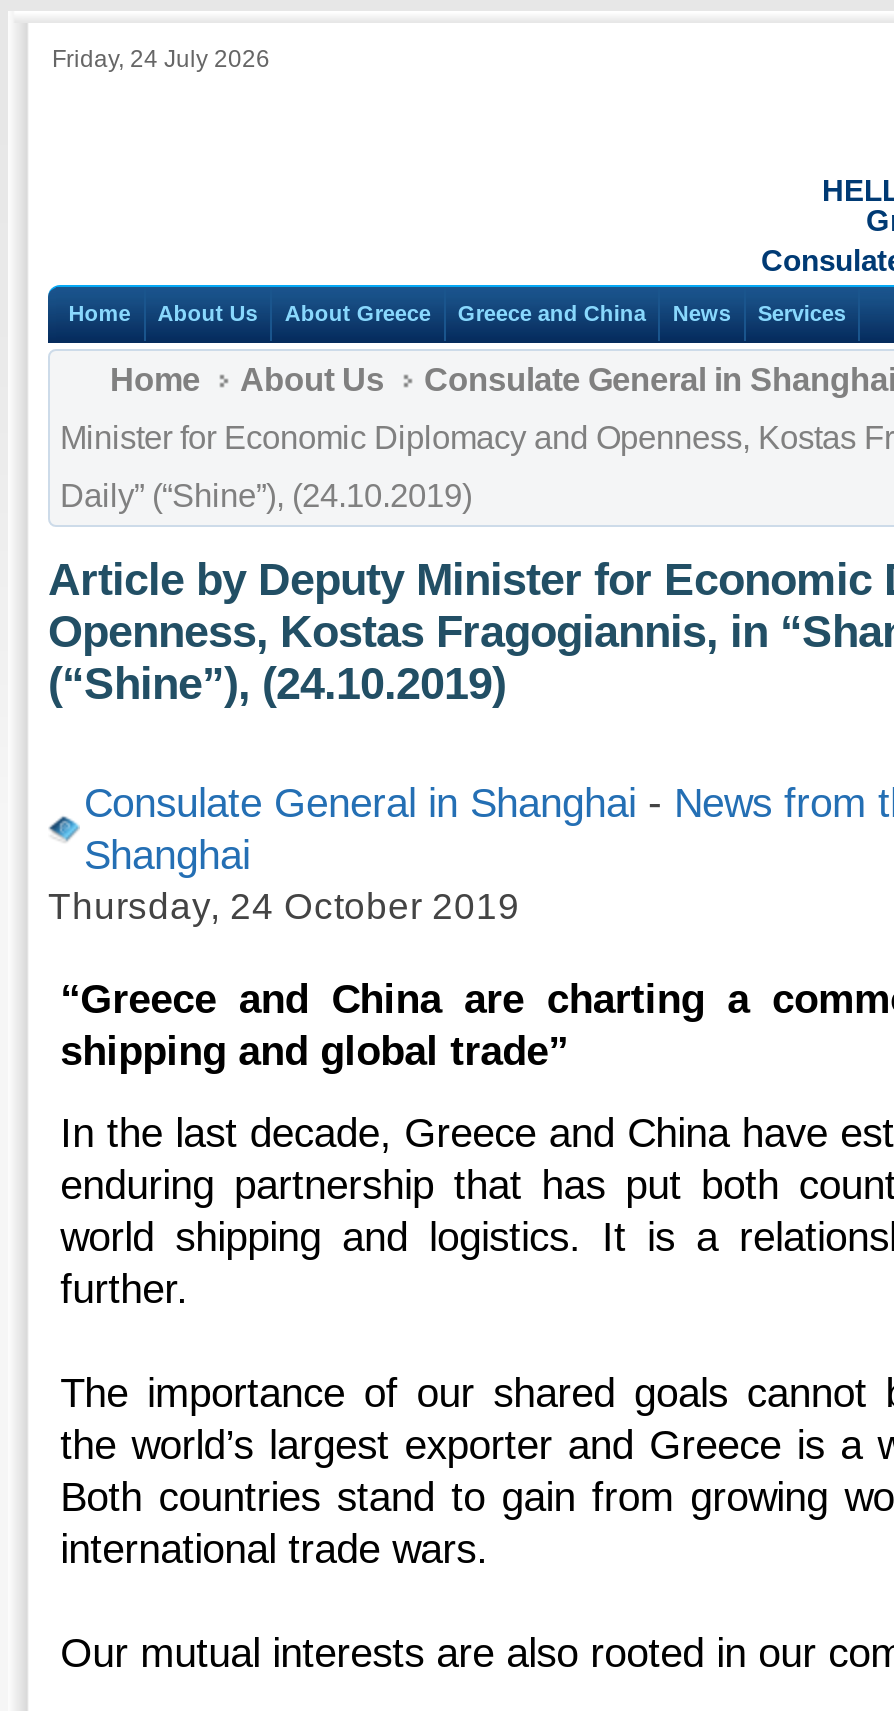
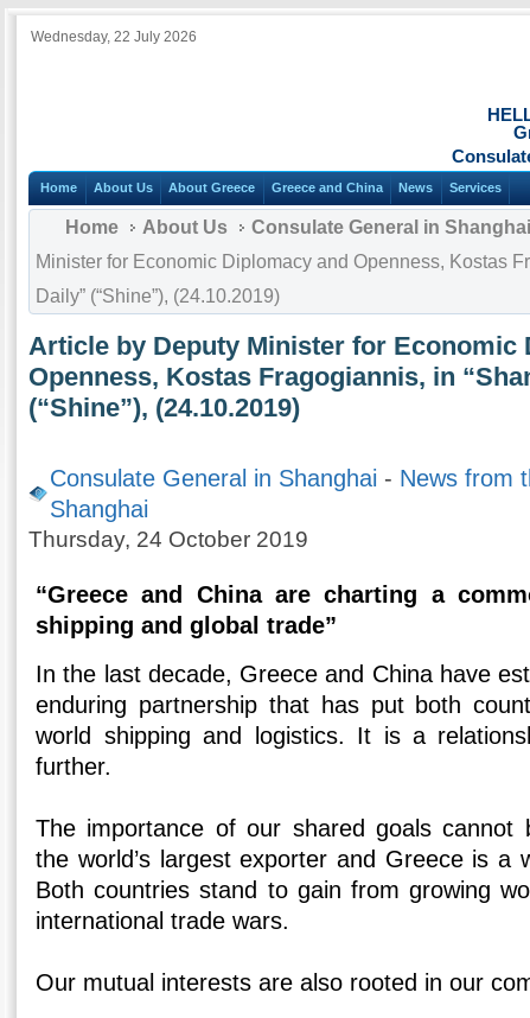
[52,45,270,73] Friday, 24 July 2026 -> [31,28,197,45] Wednesday, 22 July 2026

